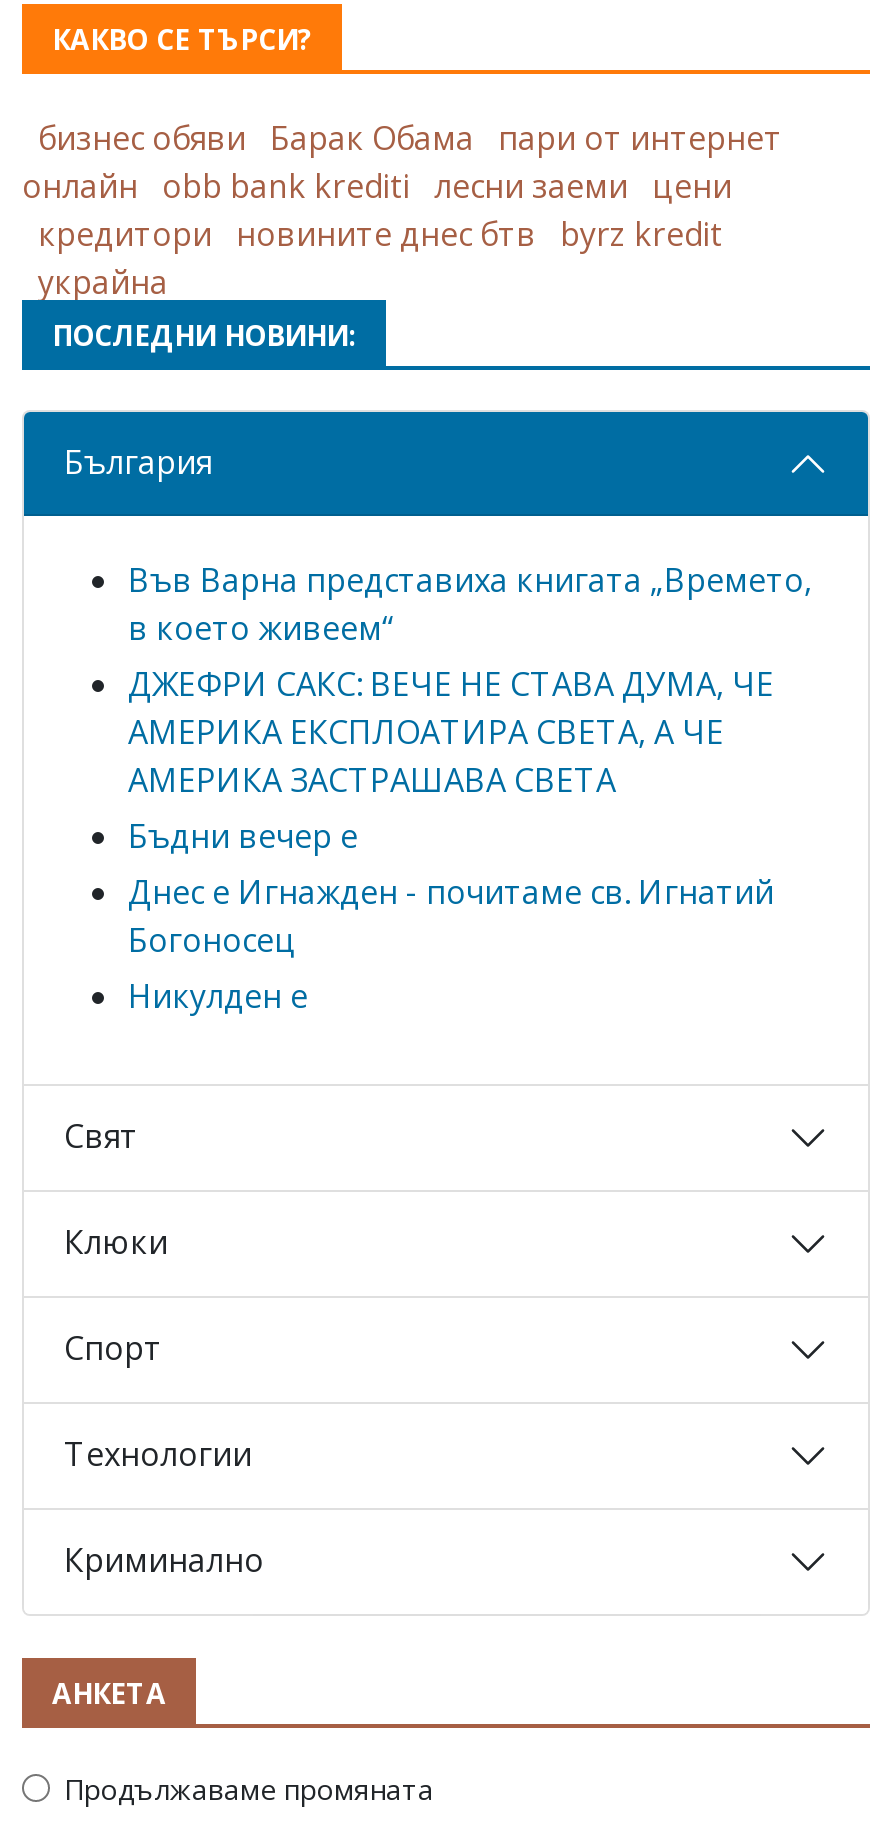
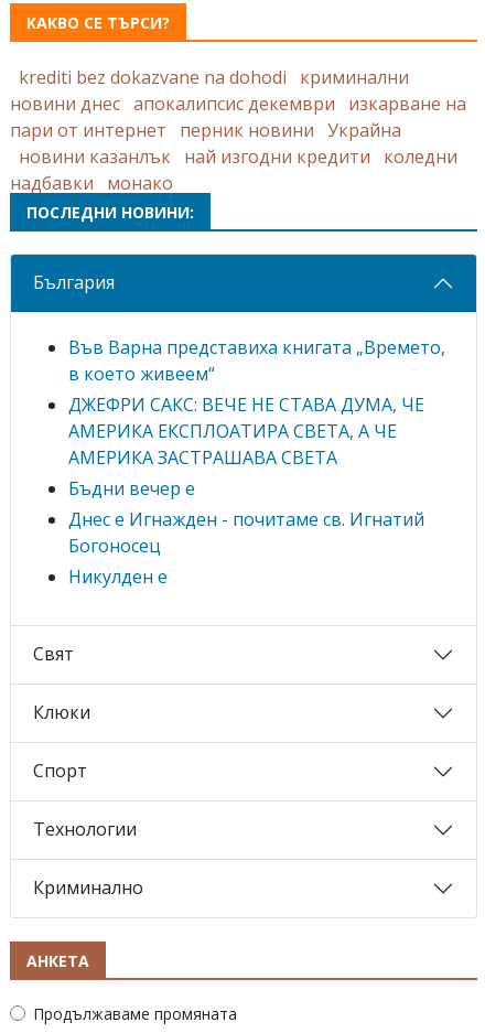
[22,115,782,303] бизнес обяви Барак Обама пари от интернет | онлайн obb bank krediti лесни заеми цени | кредитори новините днес бтв byrz kredit | украйна -> [10,65,466,195] krediti bez dokazvane na dohodi криминални | новини днес апокалипсис декември изкарване на | пари от интернет перник новини Украйна | новини казанлък най изгодни кредити коледни | надбавки монако

